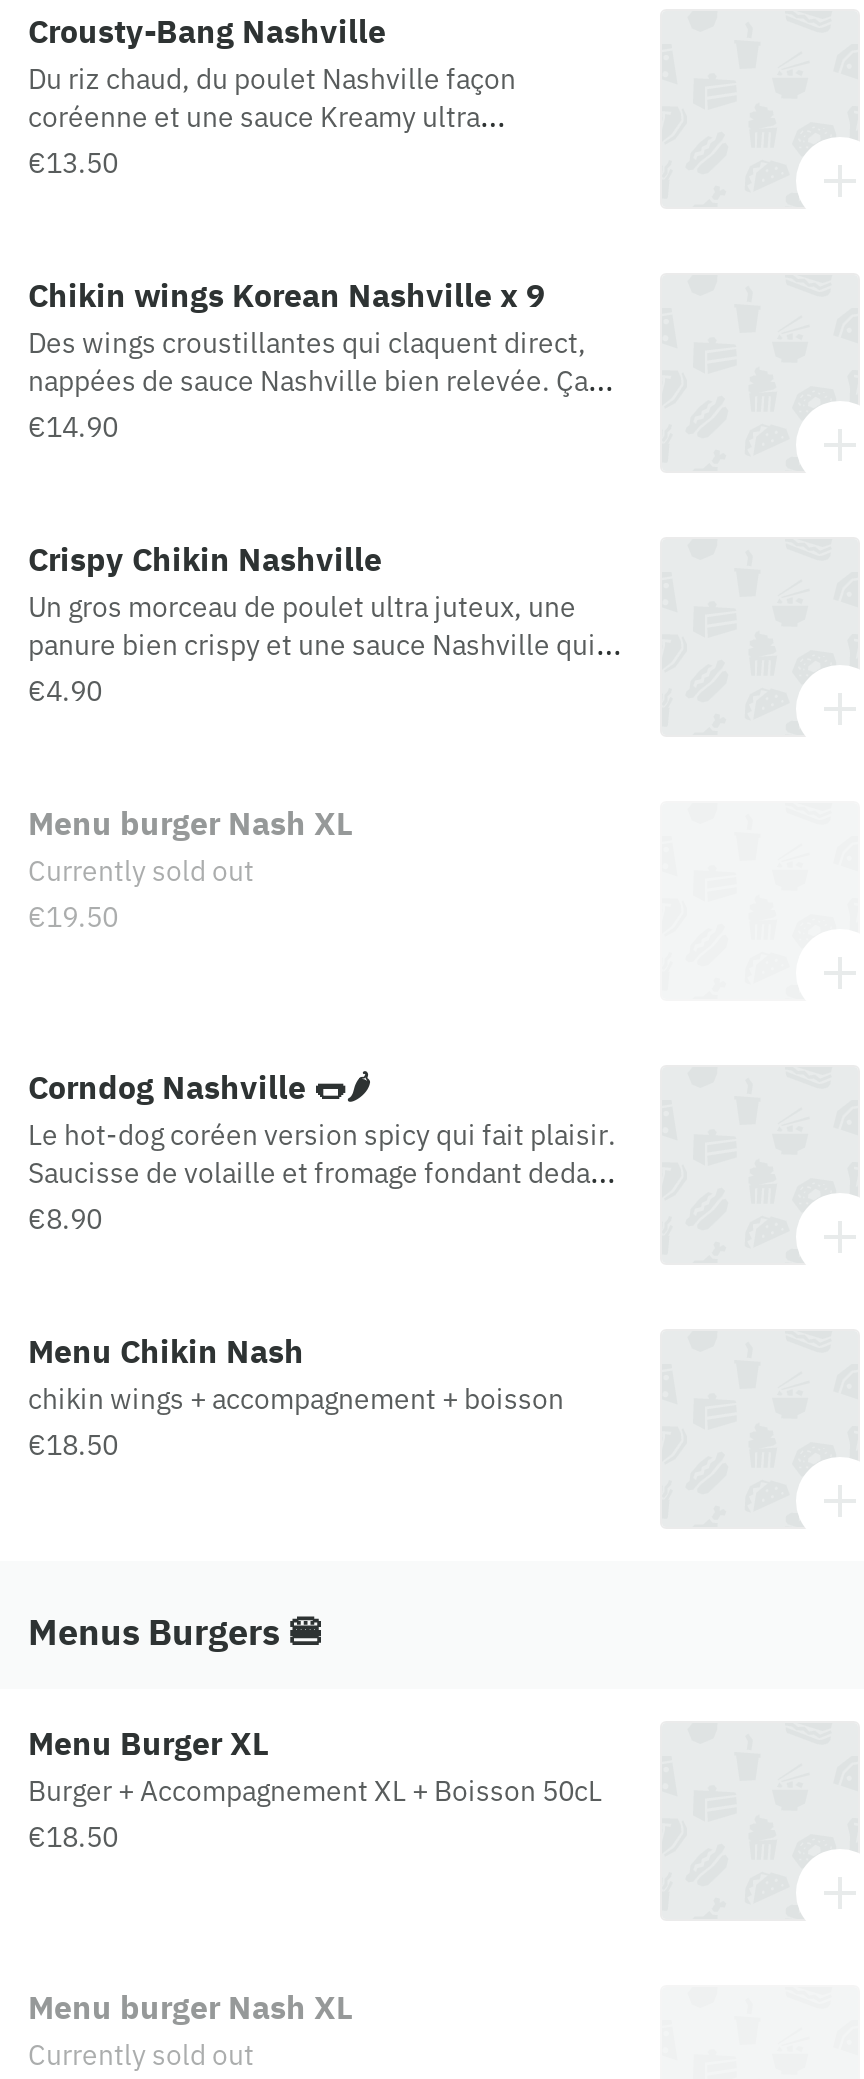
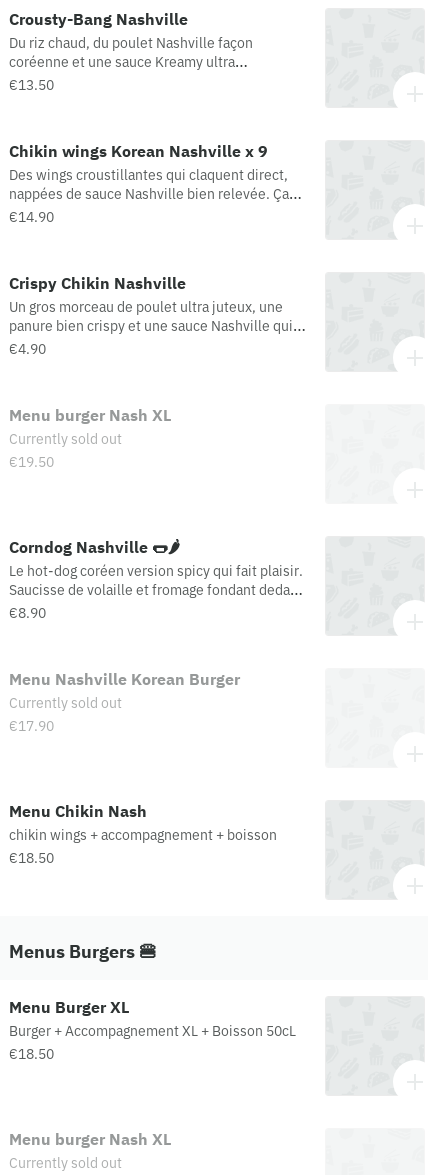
none -> [9,669,240,735] Menu Nashville Korean Burger | Currently sold out | €17.90

